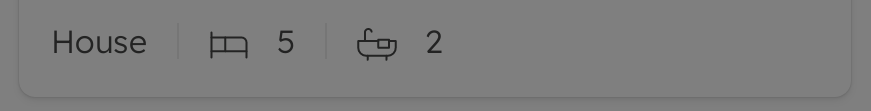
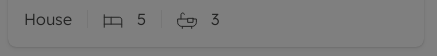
[425,21,443,61] 2 -> [211,9,219,29] 3

